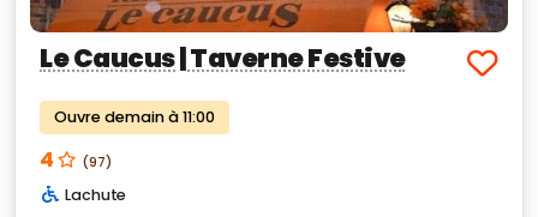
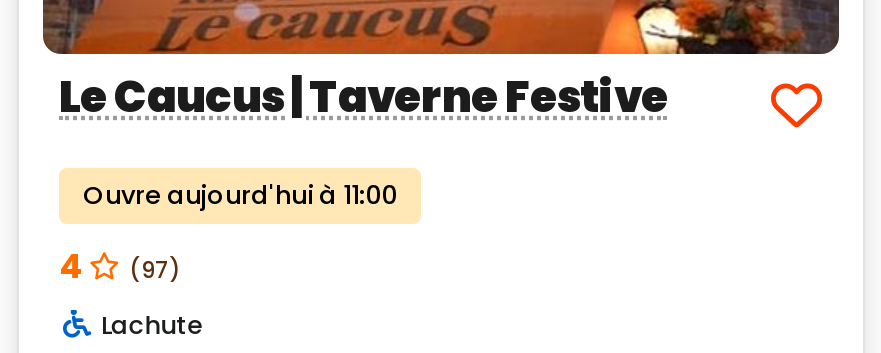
[54,107,215,127] Ouvre demain à 11:00 -> [83,178,397,212] Ouvre aujourd'hui à 11:00

